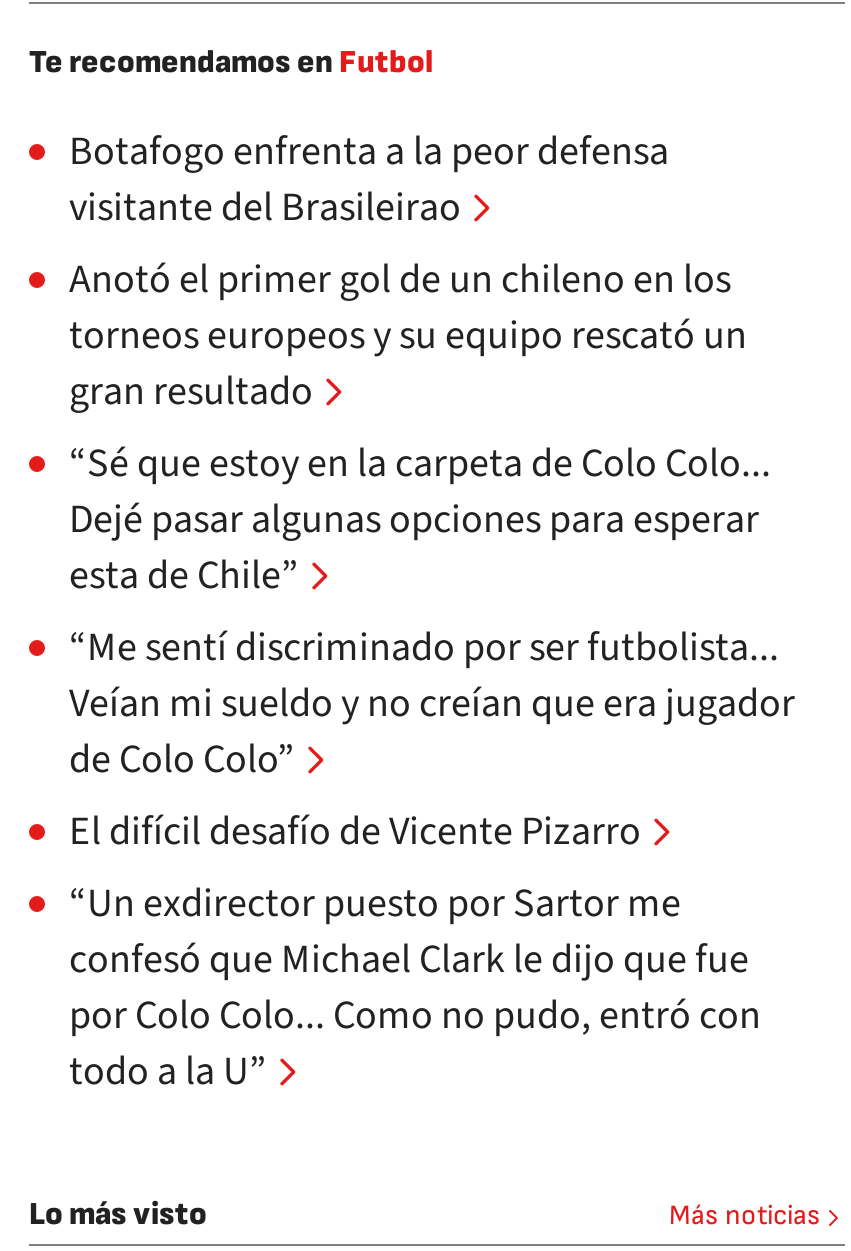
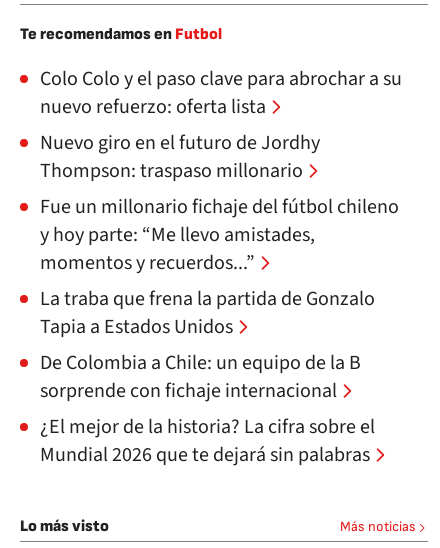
[69,124,795,1100] Botafogo enfrenta a la peor defensa | visitante del Brasileirao | Anotó el primer gol de un chileno en los | torneos europeos y su equipo rescató un | gran resultado | “Sé que estoy en la carpeta de Colo Colo... | Dejé pasar algunas opciones para esperar | esta de Chile” | “Me sentí discriminado por ser futbolista... | Veían mi sueldo y no creían que era jugador | de Colo Colo” | El difícil desafío de Vicente Pizarro | “Un exdirector puesto por Sartor me | confesó que Michael Clark le dijo que fue | por Colo Colo... Como no pudo, entró con | todo a la U” -> [40,65,402,469] Colo Colo y el paso clave para abrochar a su | nuevo refuerzo: oferta lista | Nuevo giro en el futuro de Jordhy | Thompson: traspaso millonario | Fue un millonario fichaje del fútbol chileno | y hoy parte: “Me llevo amistades, | momentos y recuerdos...” | La traba que frena la partida de Gonzalo | Tapia a Estados Unidos | De Colombia a Chile: un equipo de la B | sorprende con fichaje internacional | ¿El mejor de la historia? La cifra sobre el | Mundial 2026 que te dejará sin palabras

